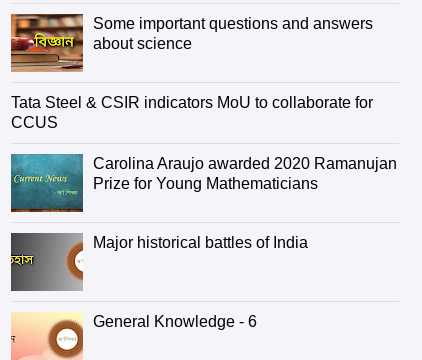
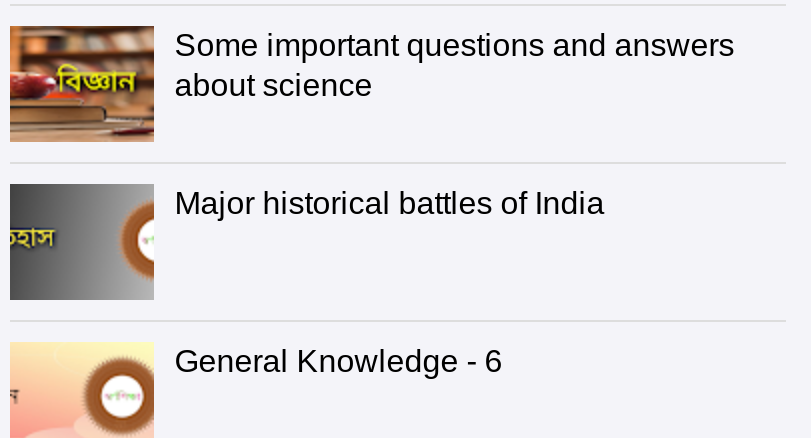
[10,94,397,213] [image] | Tata Steel & CSIR indicators MoU to collaborate for | CCUS | Carolina Araujo awarded 2020 Ramanujan | Prize for Young Mathematicians -> none

